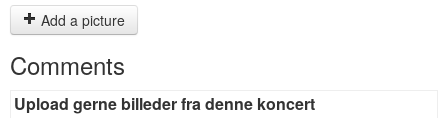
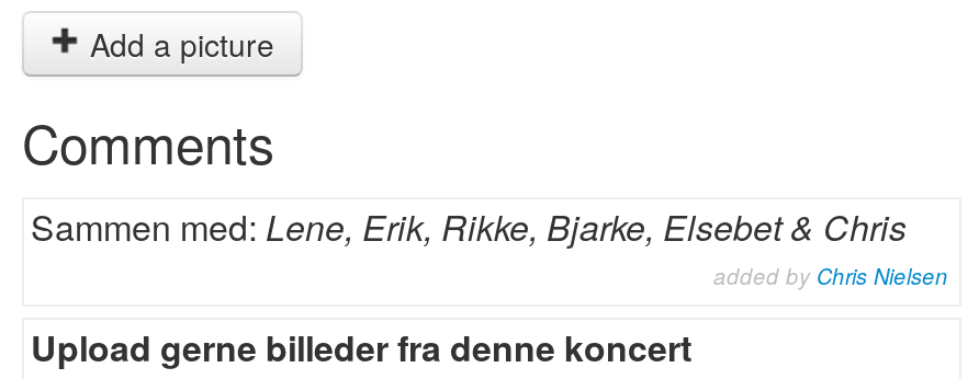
none -> [31,202,948,291] Sammen med: Lene, Erik, Rikke, Bjarke, Elsebet & Chris | added by Chris Nielsen

